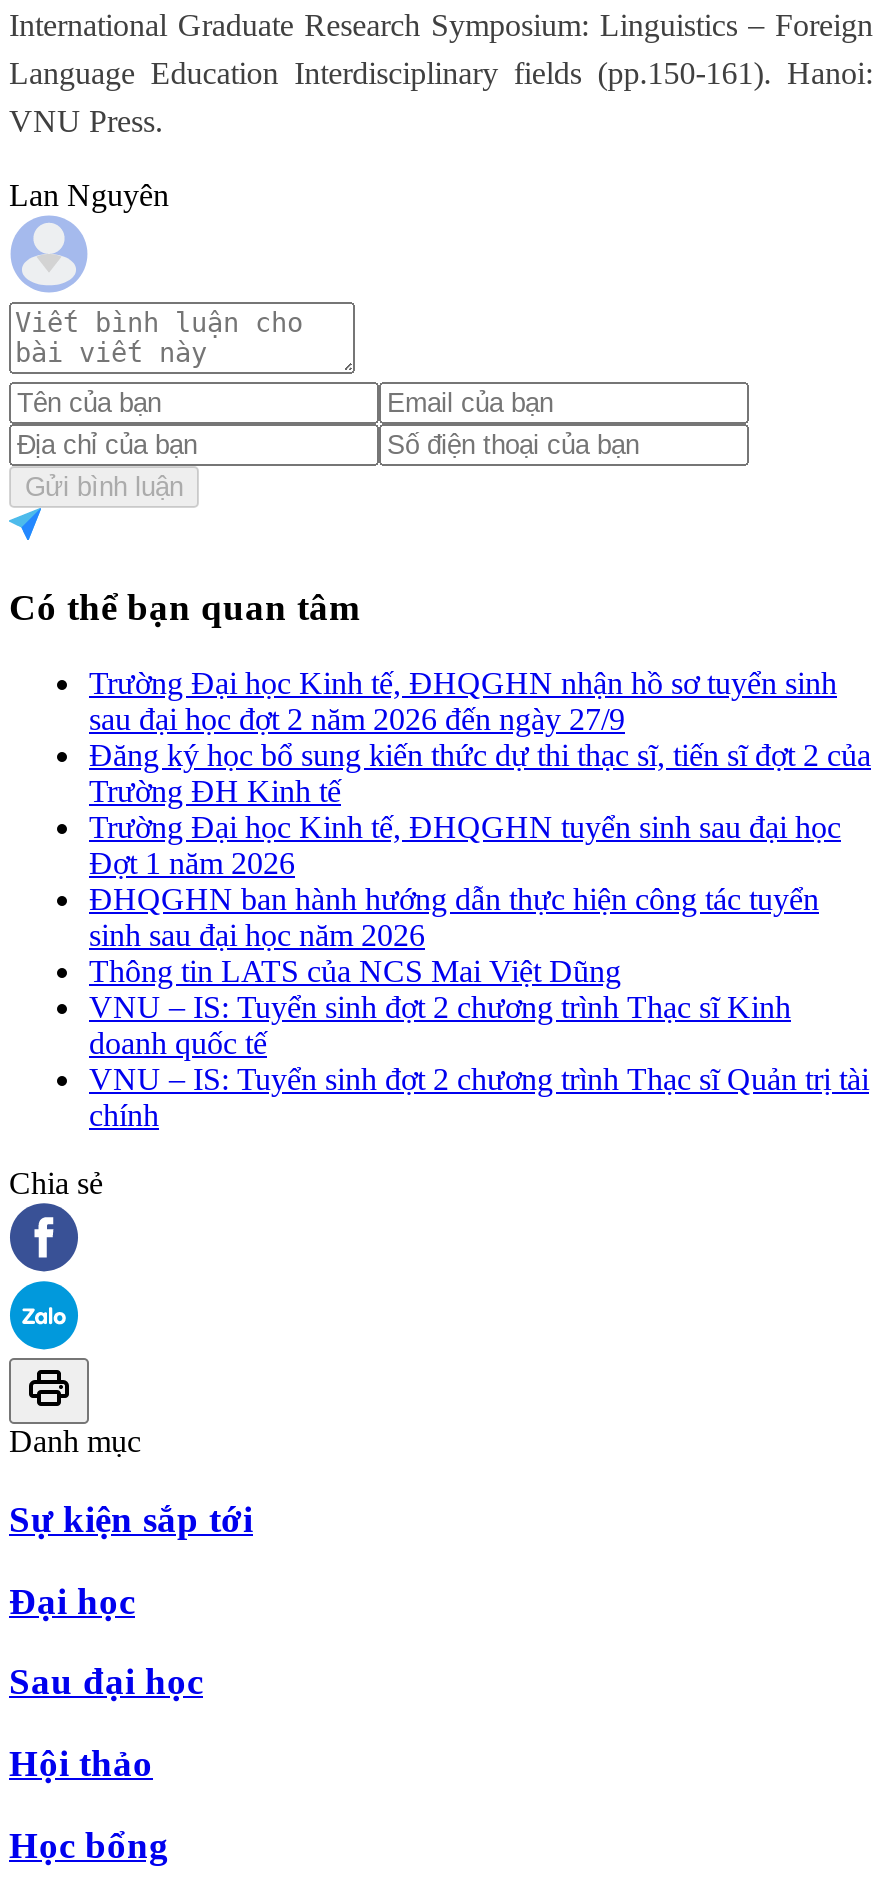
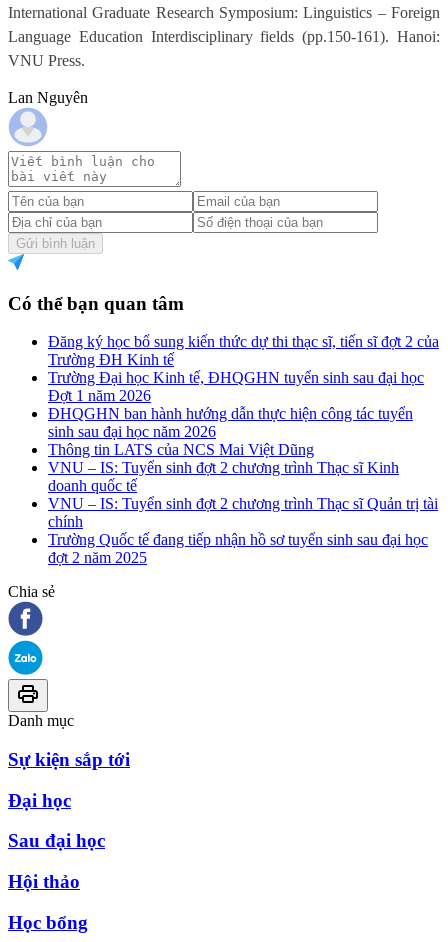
[89,666,837,736] Trường Đại học Kinh tế, ĐHQGHN nhận hồ sơ tuyển sinh | sau đại học đợt 2 năm 2026 đến ngày 27/9 -> none
moved [89,738,871,1132] -> [48,333,439,530]: Đăng ký học bổ sung kiến thức dự thi thạc sĩ, tiến sĩ đợt 2 của | Trường ĐH Kinh tế | Trường Đại học Kinh tế, ĐHQGHN tuyển sinh sau đại học | ... | VNU – IS: Tuyển sinh đợt 2 chương trình Thạc sĩ Quản trị tài | chính
none -> [48,531,428,566] Trường Quốc tế đang tiếp nhận hồ sơ tuyển sinh sau đại học | đợt 2 năm 2025

